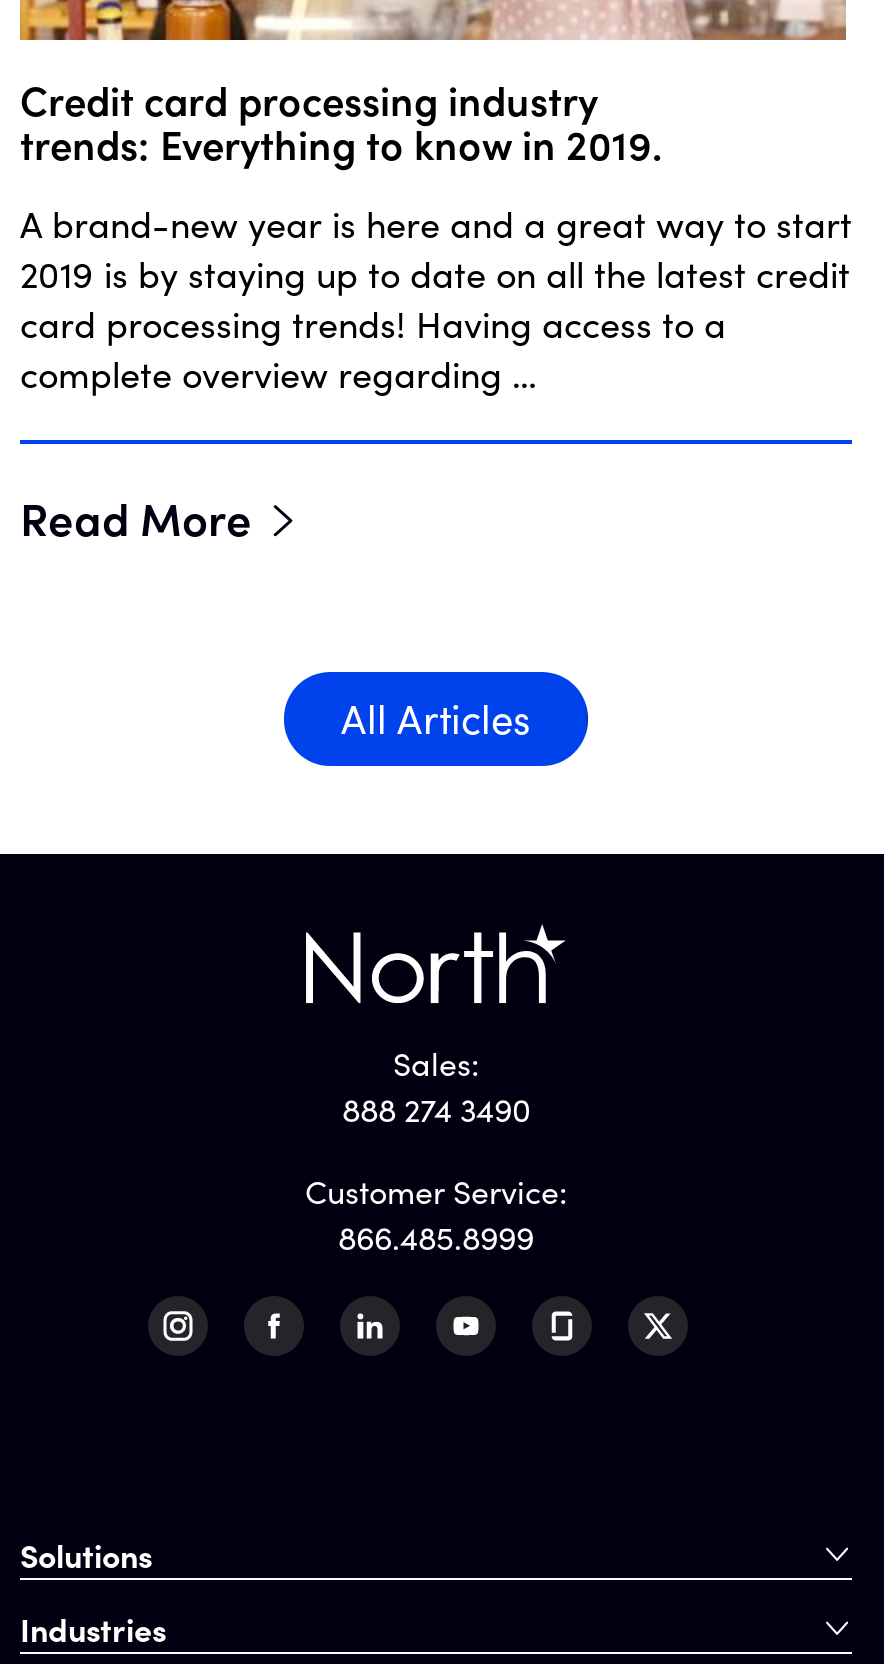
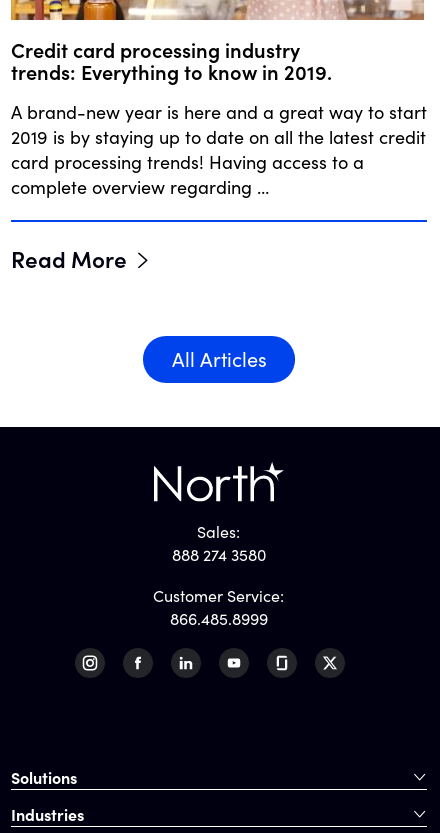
[342,1089,530,1131] 888 274 3490 -> [172,544,266,565] 888 274 3580

